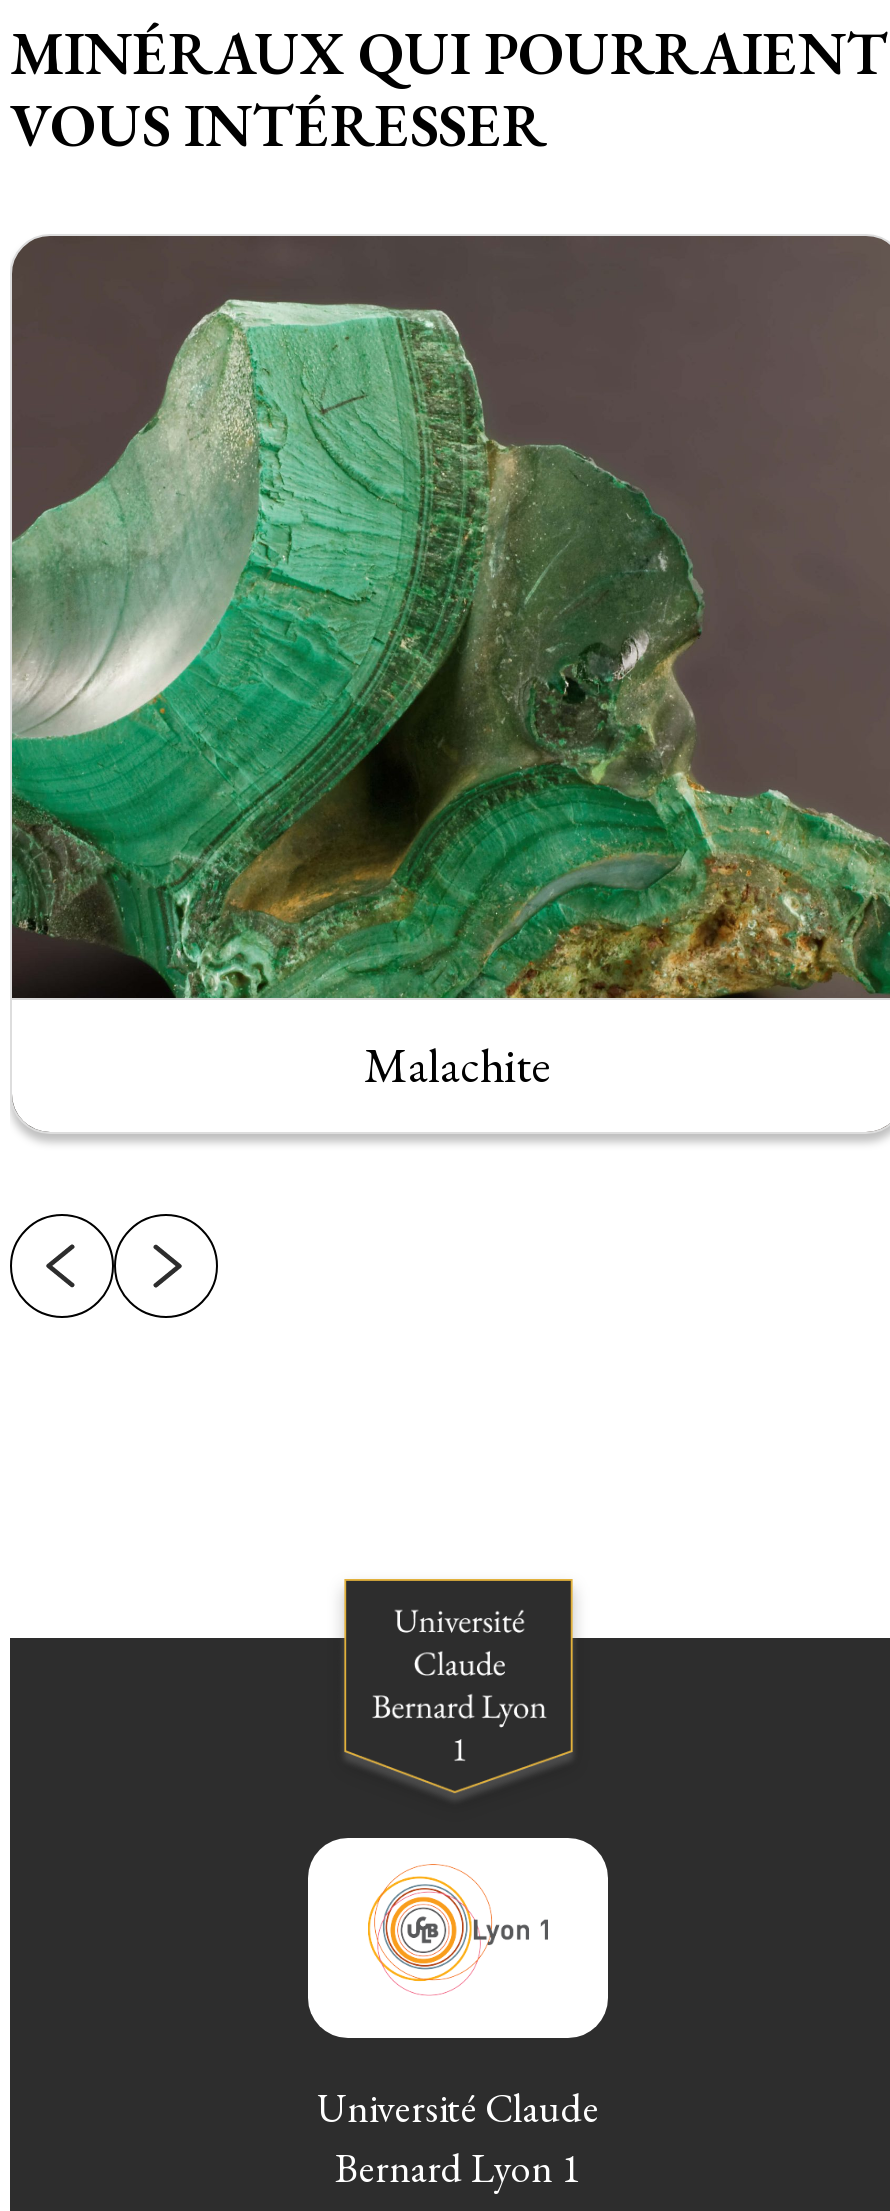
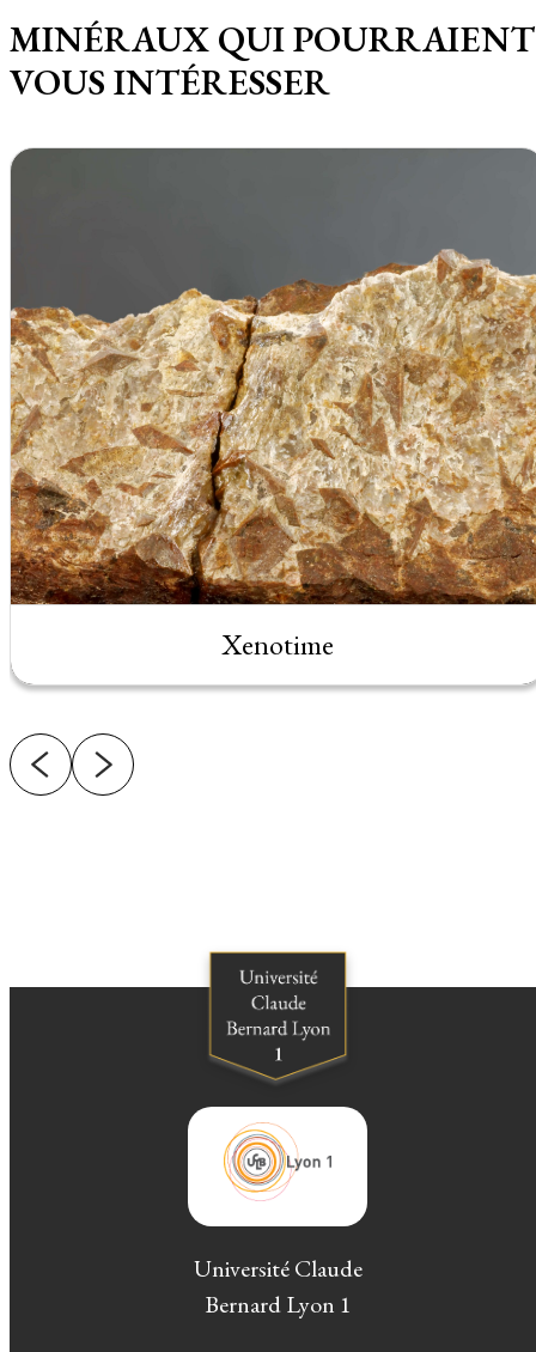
[10,238,884,1096] [image] | Malachite -> [10,151,532,663] [image] | Xenotime

